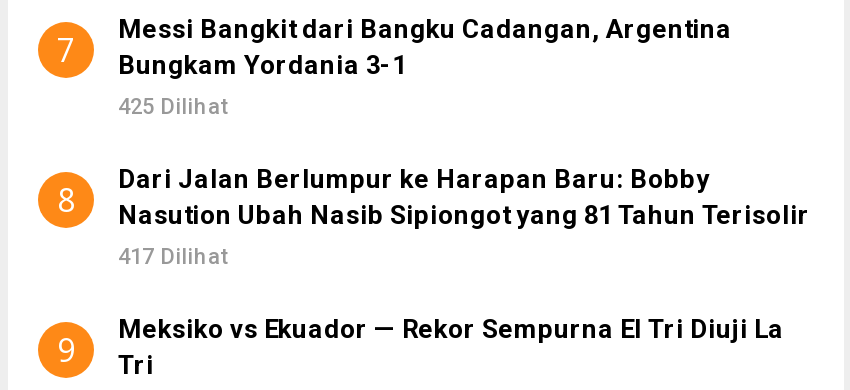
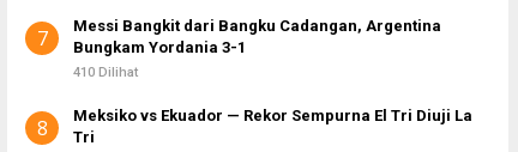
[118,93,226,119] 425 Dilihat -> [73,64,138,80] 410 Dilihat
[57,163,810,371] Dari Jalan Berlumpur ke Harapan Baru: Bobby | Nasution Ubah Nasib Sipiongot yang 81 Tahun Terisolir | 417 Dilihat | 9 -> none

